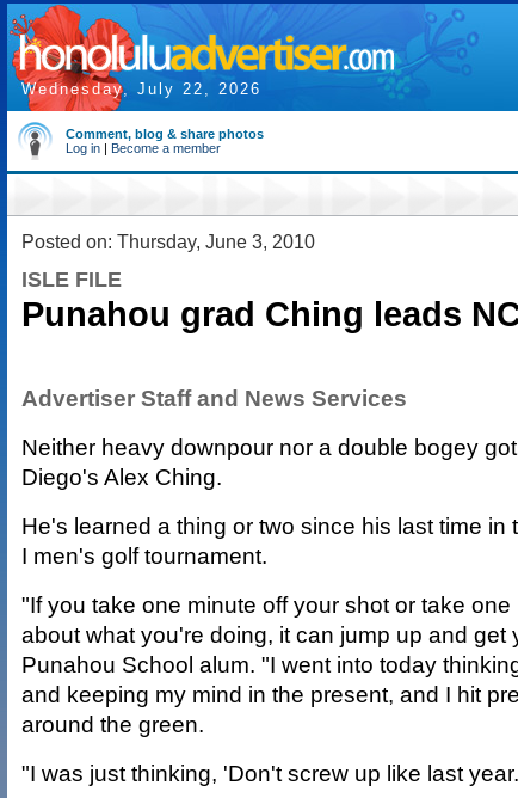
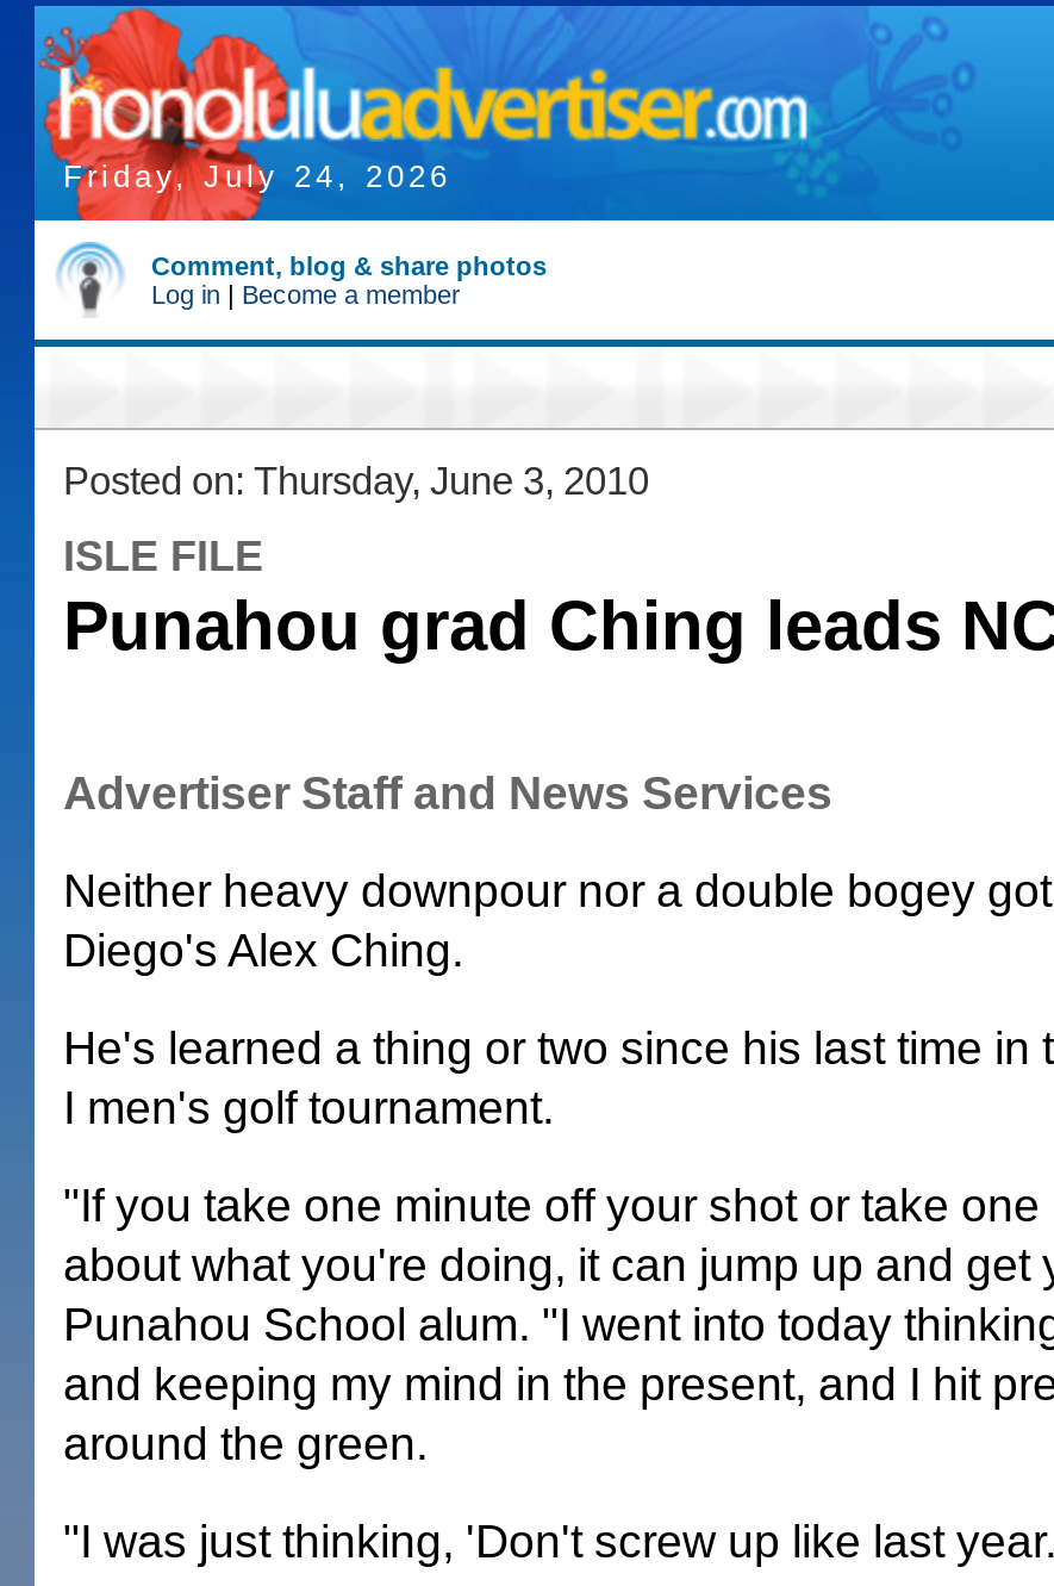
[21,80,261,98] Wednesday, July 22, 2026 -> [63,158,451,194] Friday, July 24, 2026

